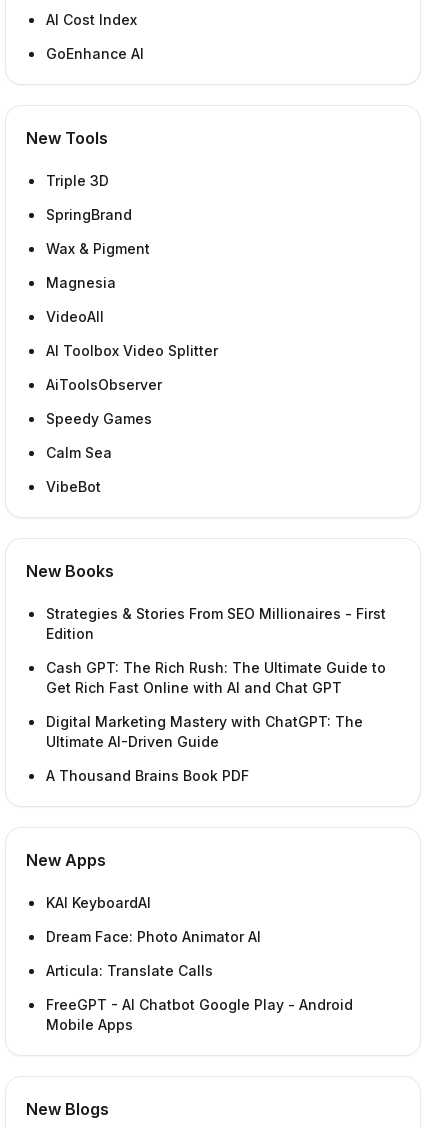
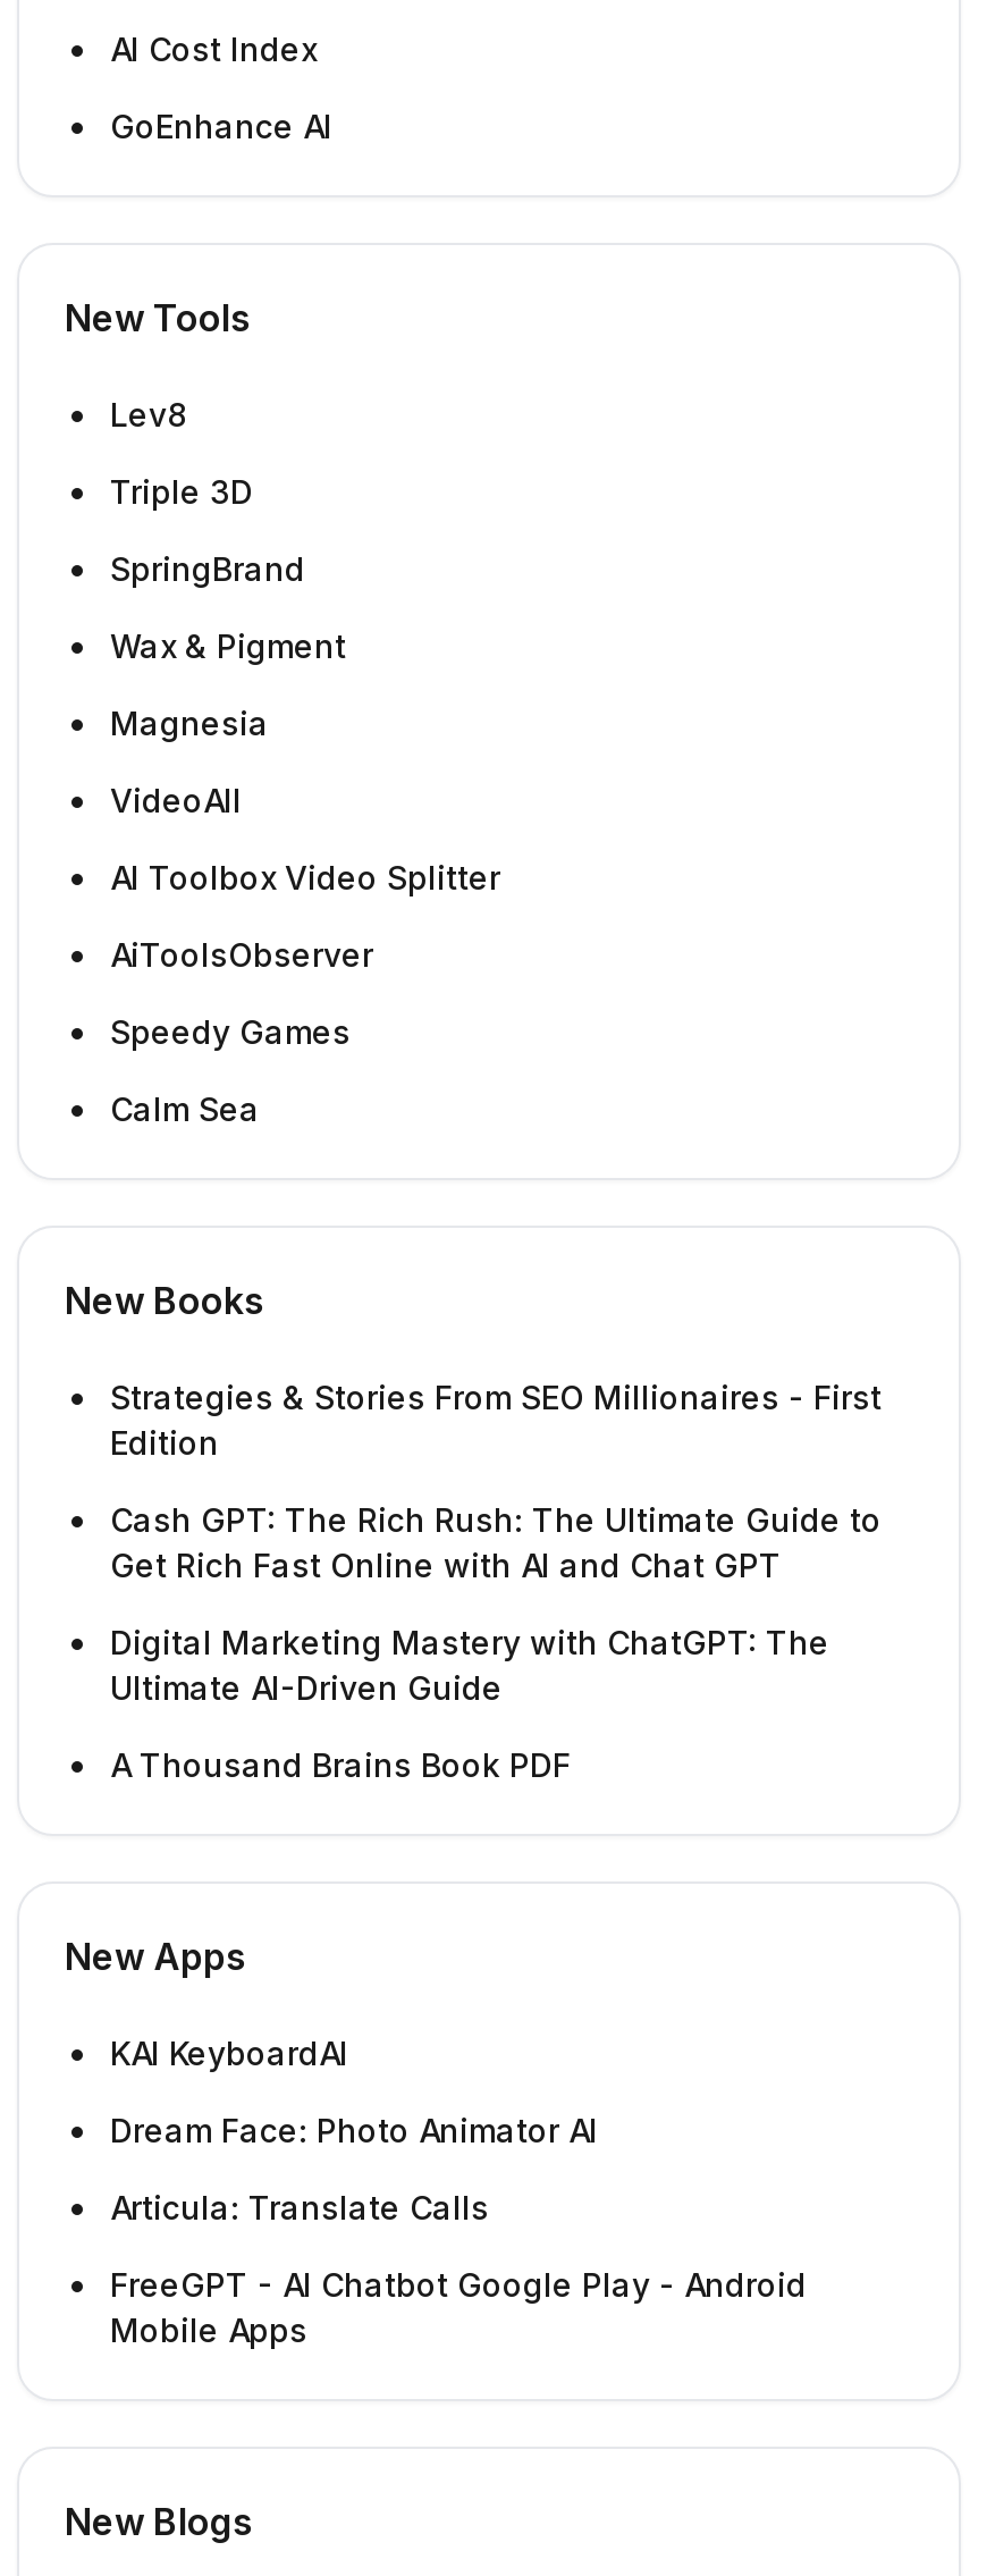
none -> [110,394,187,433] Lev8
moved [46,172,218,461] -> [110,471,500,1127]: Triple 3D | SpringBrand | Wax & Pigment | ... | Speedy Games | Calm Sea
[46,478,101,495] VibeBot -> none

